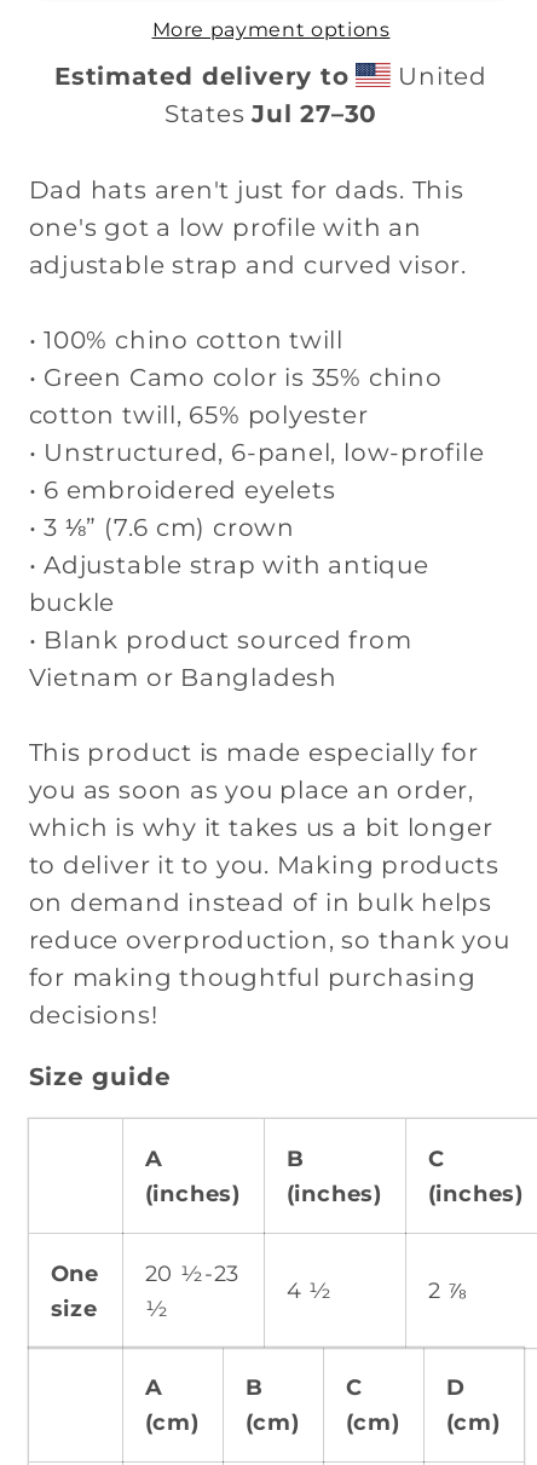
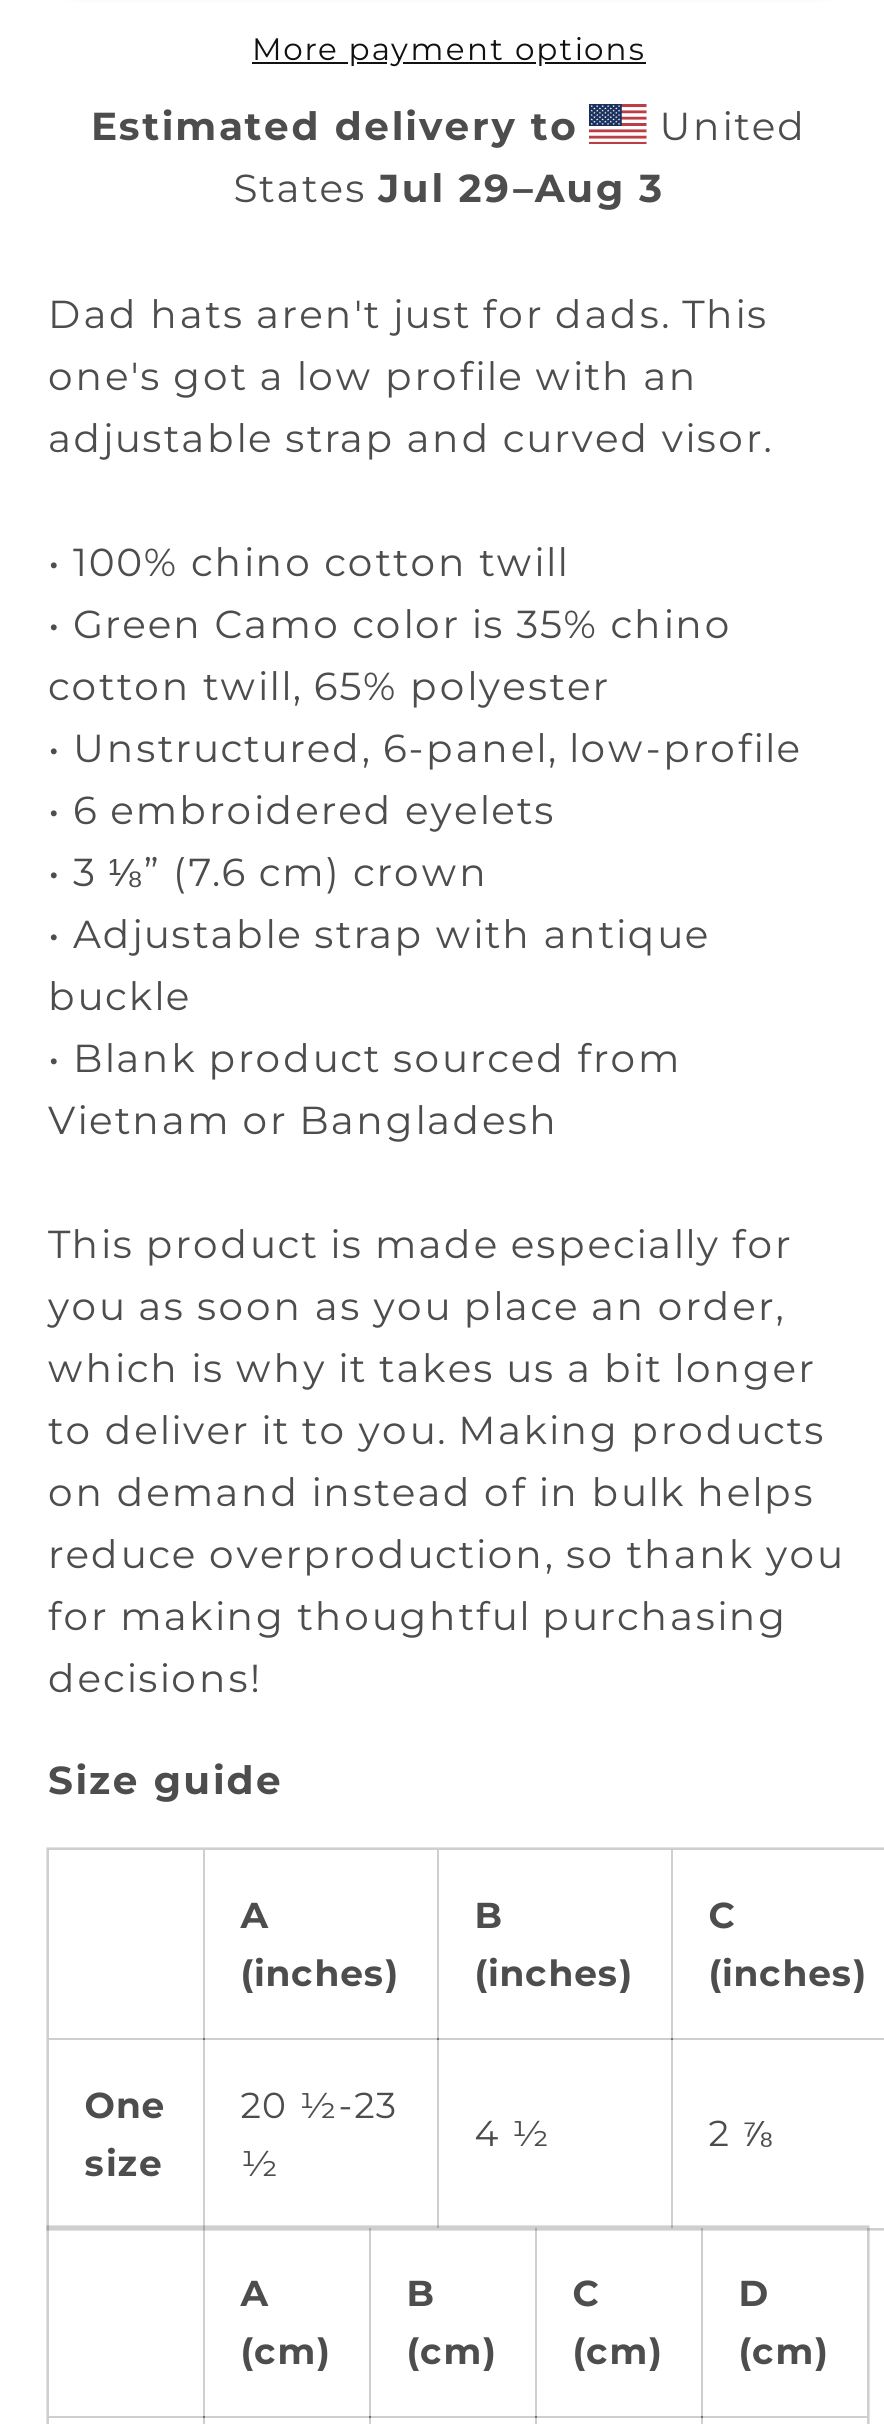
[164,99,377,128] States Jul 27–30 -> [233,163,665,211] States Jul 29–Aug 3

